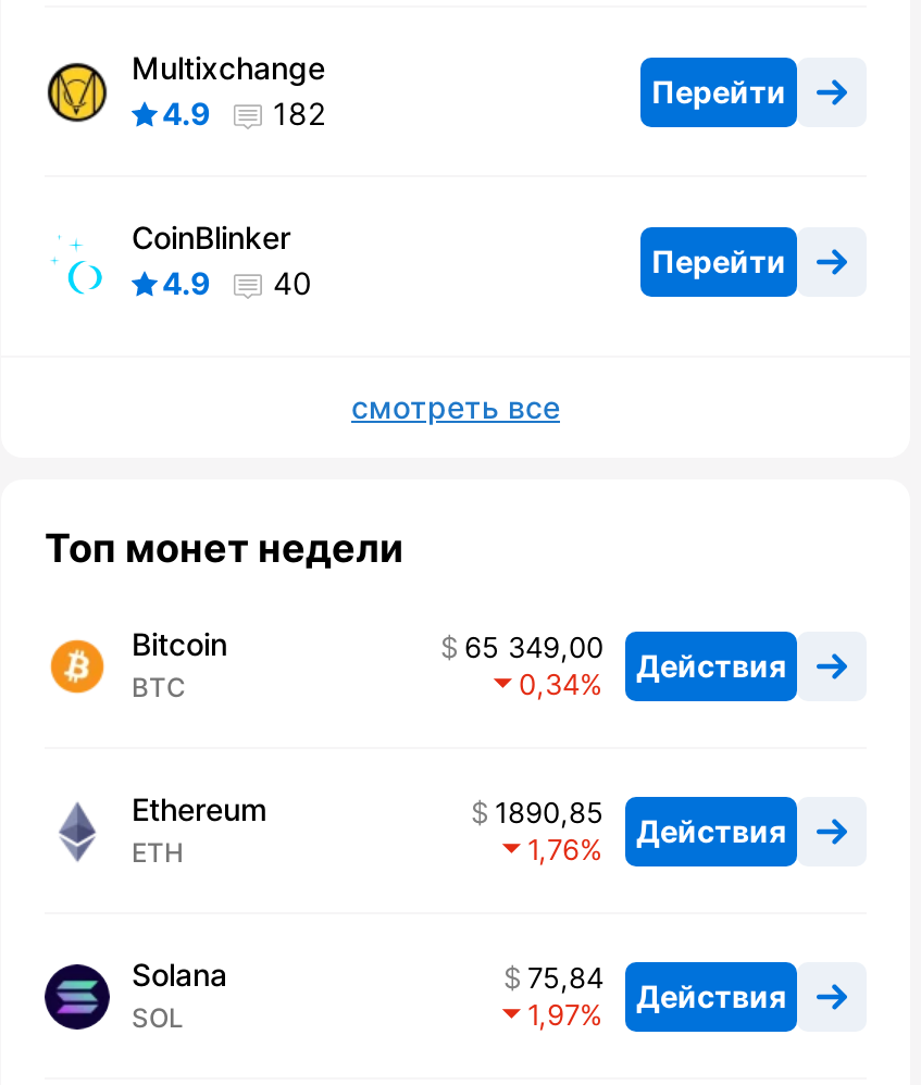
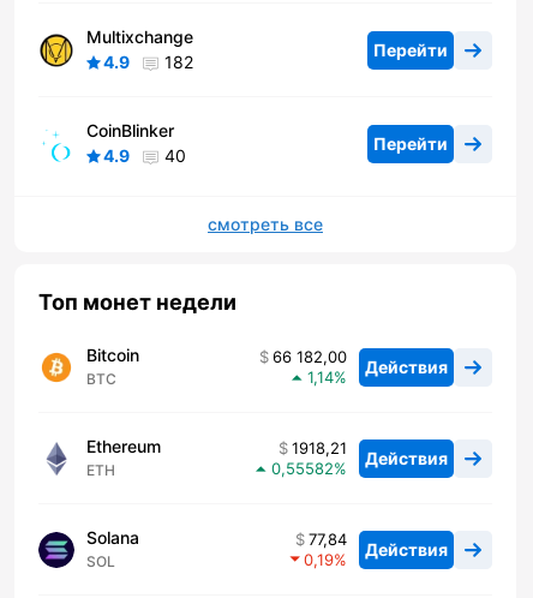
[464,630,786,684] 65 349,00 Действия -> [273,348,448,377] 66 182,00 Действия
[519,667,580,702] 0,34 -> [307,368,334,387] 1,14
[495,796,786,849] 1890,85 Действия -> [292,439,448,468] 1918,21 Действия
[527,833,580,867] 1,76 -> [271,459,334,478] 0,55582
[527,961,786,1014] 75,84 Действия -> [309,530,448,559] 77,84 Действия
[527,998,580,1033] 1,97 -> [304,550,334,570] 0,19

